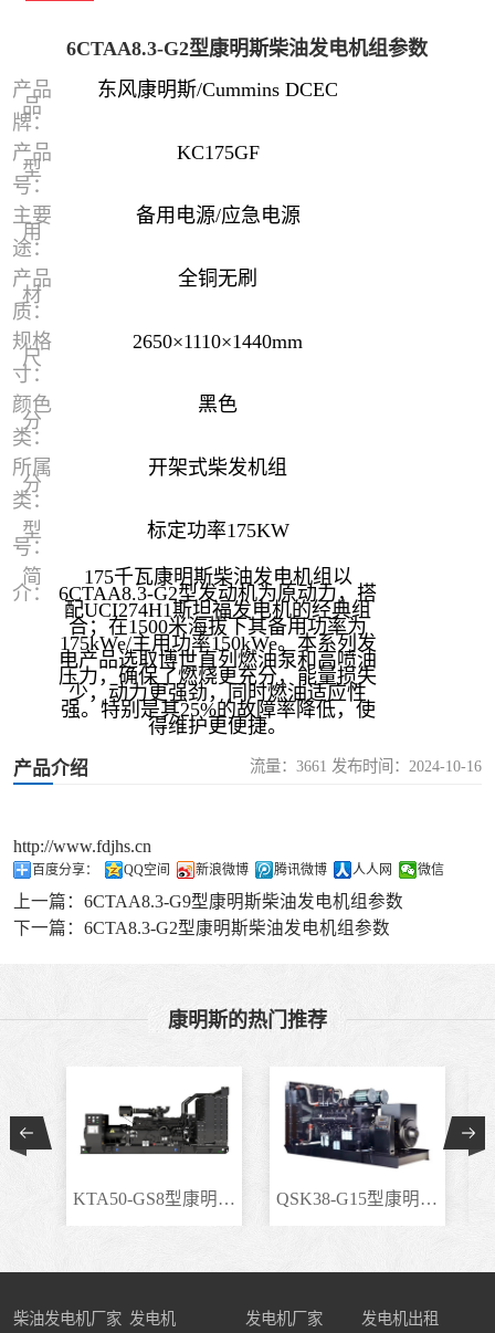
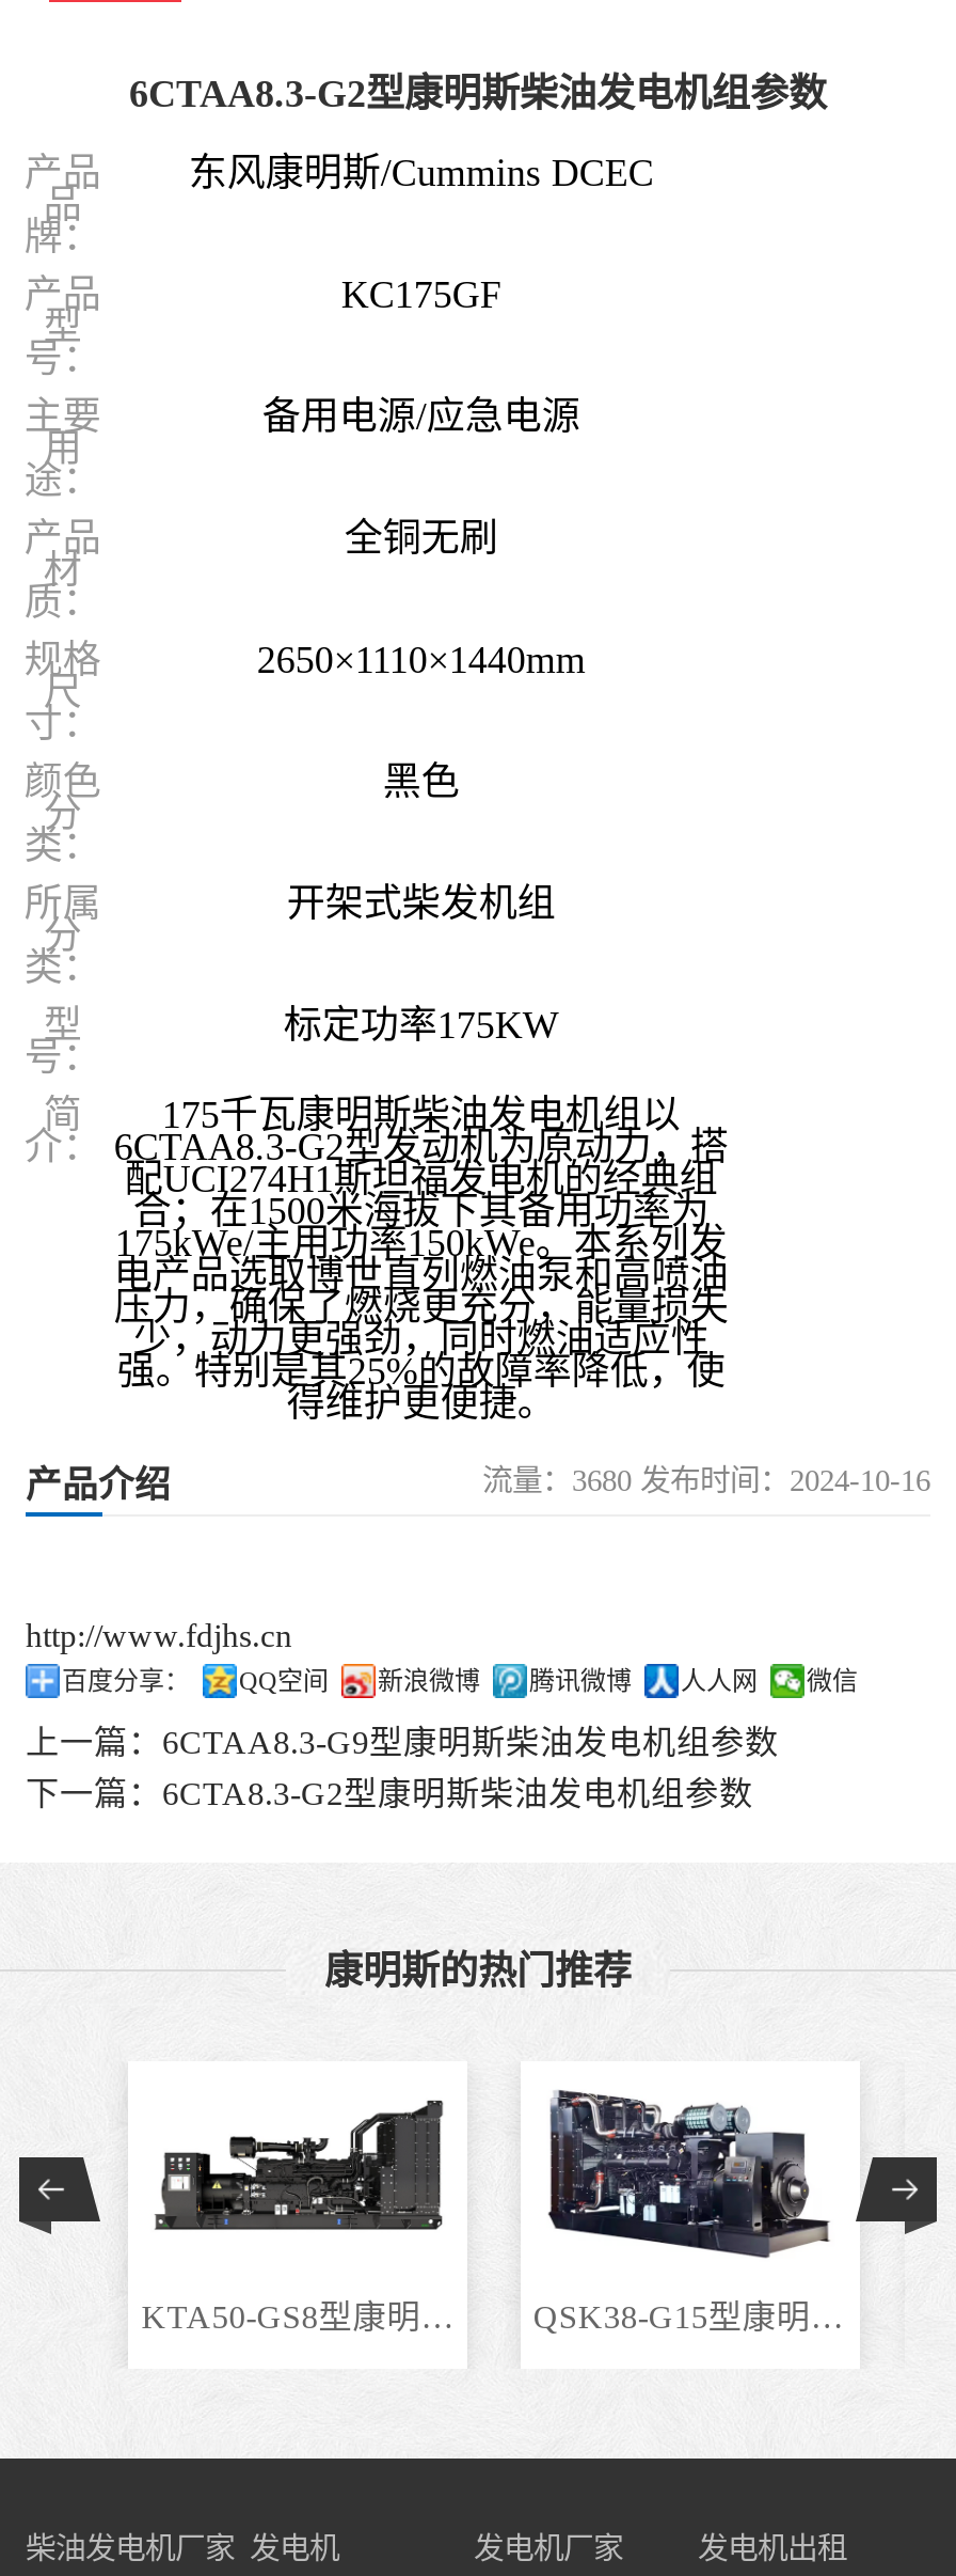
[250,758,482,775] 流量：3661 发布时间：2024-10-16 -> [482,1464,930,1498] 流量：3680 发布时间：2024-10-16

